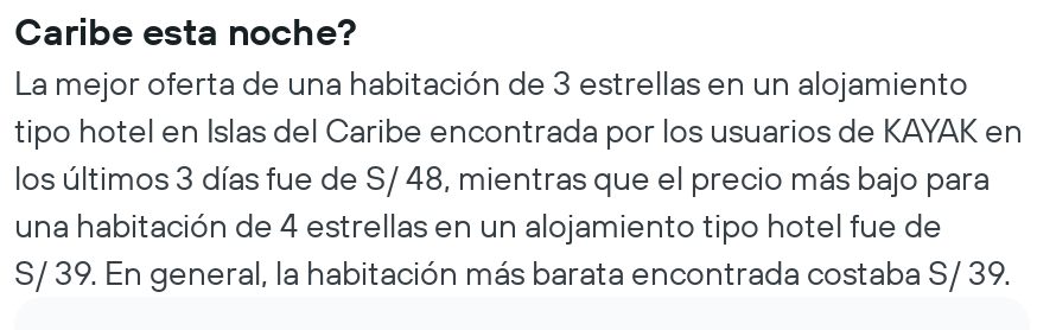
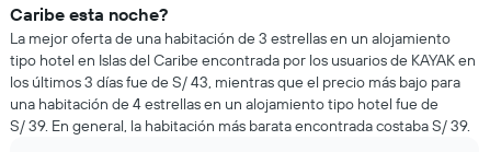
[14,157,990,199] los últimos 3 días fue de S/ 48, mientras que el precio más bajo para -> [10,72,460,92] los últimos 3 días fue de S/ 43, mientras que el precio más bajo para

